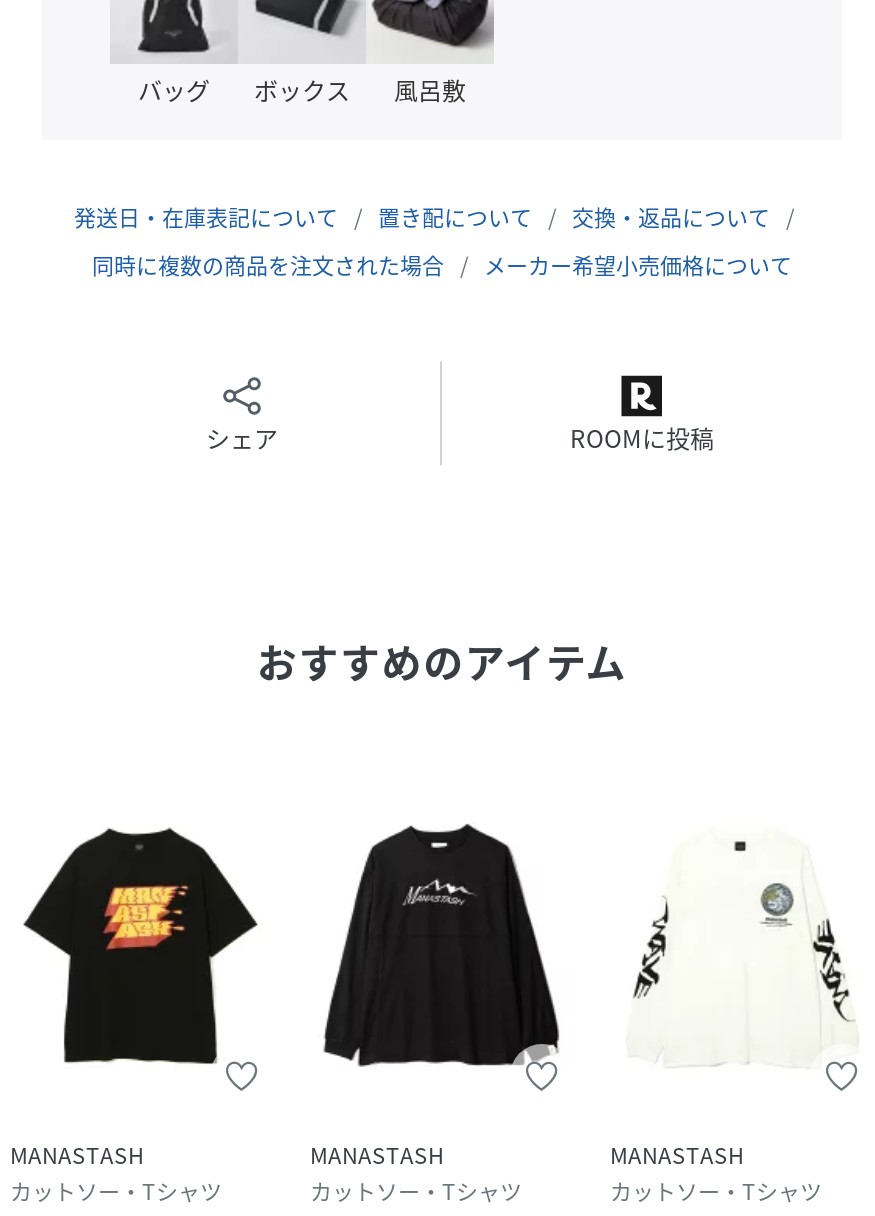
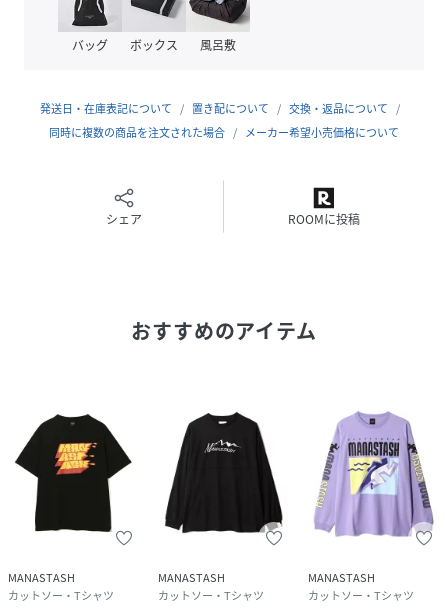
[624,824,860,1072] [image] -> [314,411,434,537] [image]

